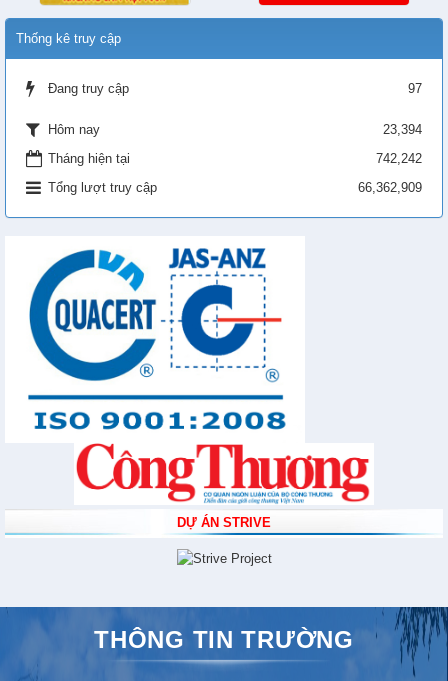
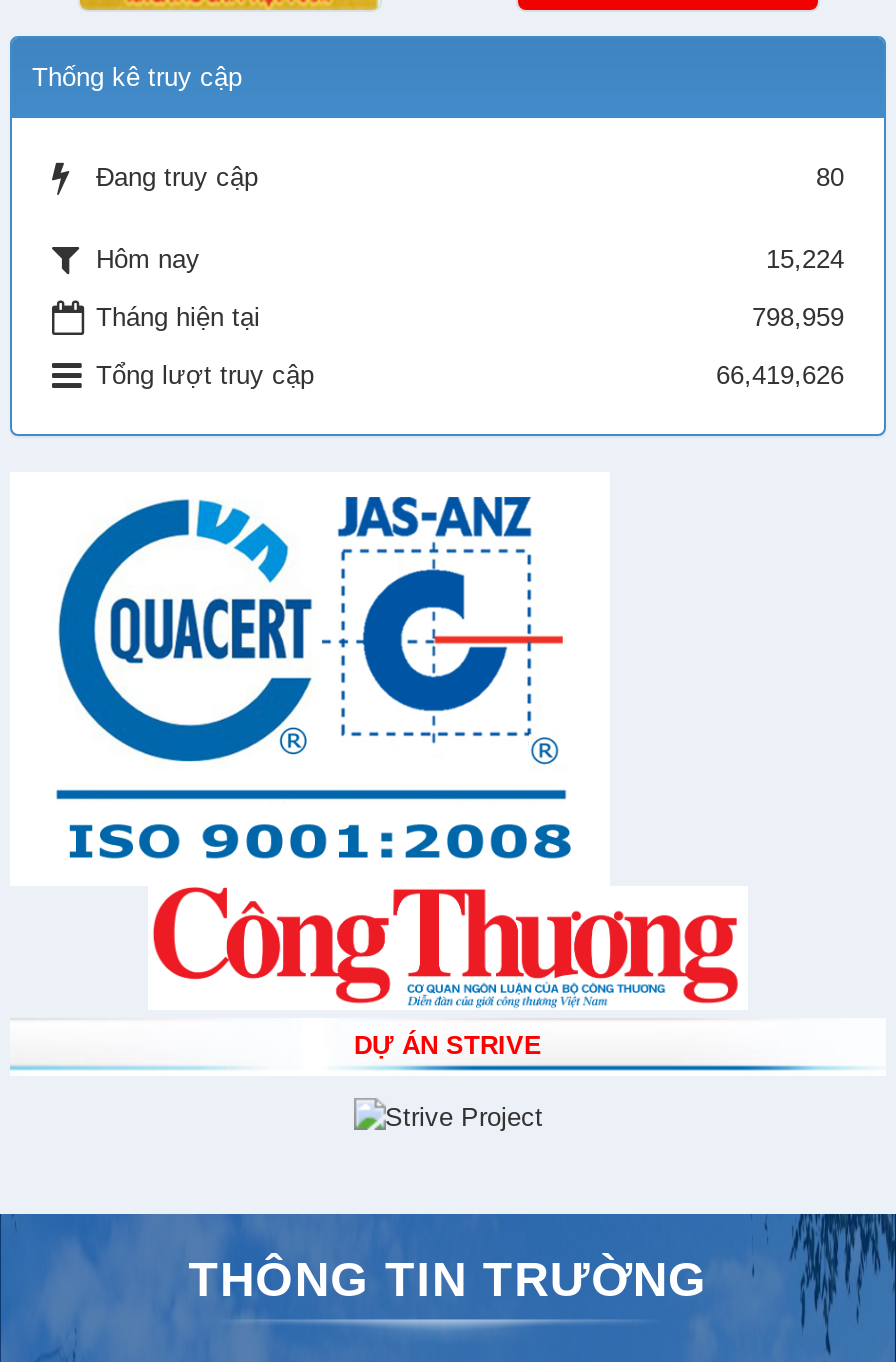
[408,81,422,96] 97 -> [816,163,844,193] 80
[383,122,422,137] 23,394 -> [766,245,844,275] 15,224
[376,151,422,166] 742,242 -> [752,303,844,333] 798,959
[358,180,422,195] 66,362,909 -> [716,361,844,391] 66,419,626

